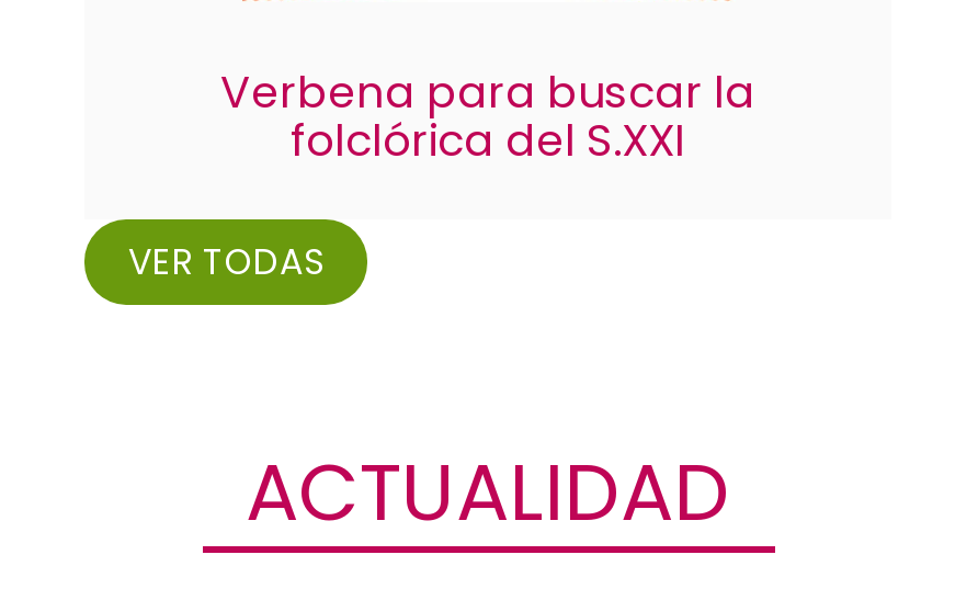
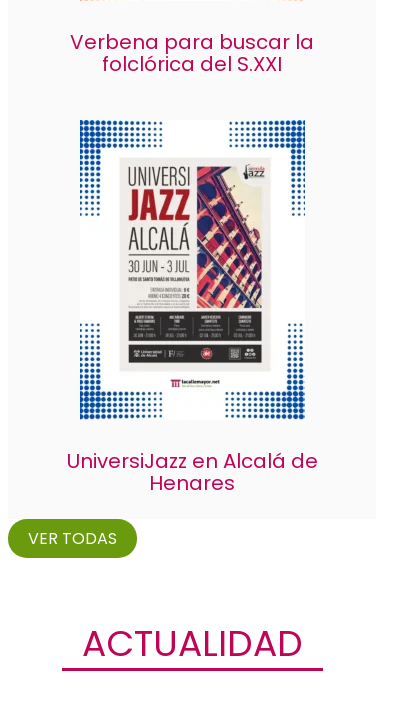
none -> [66,119,317,497] [image] | UniversiJazz en Alcalá de | Henares

